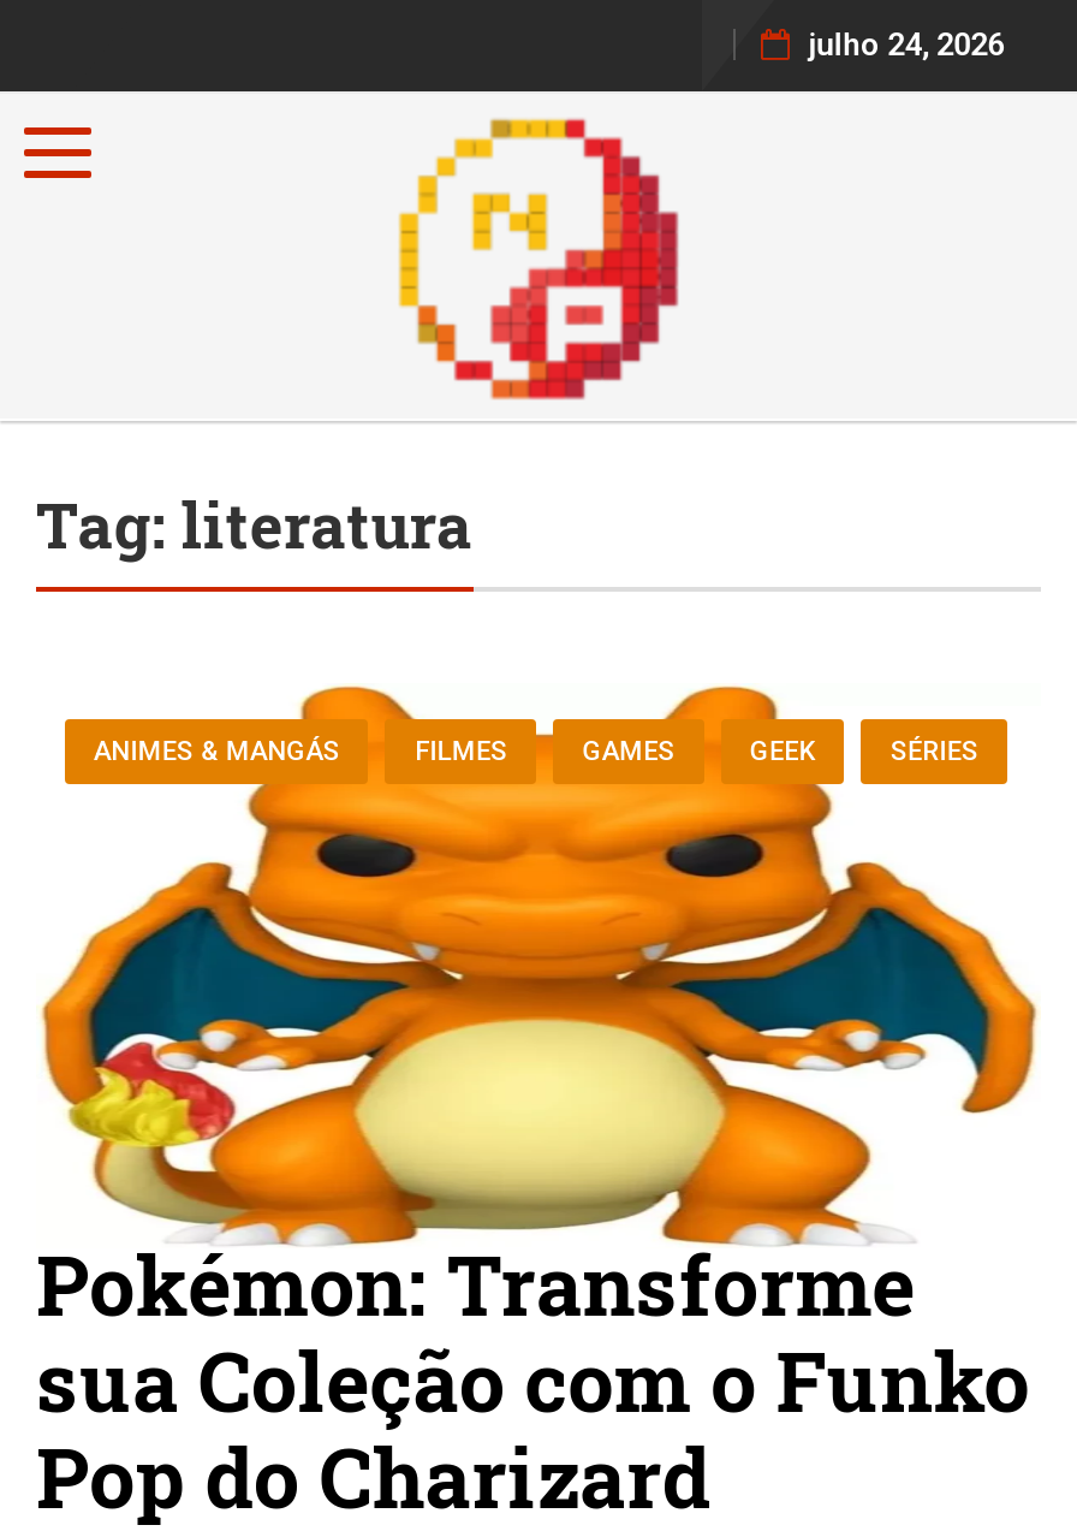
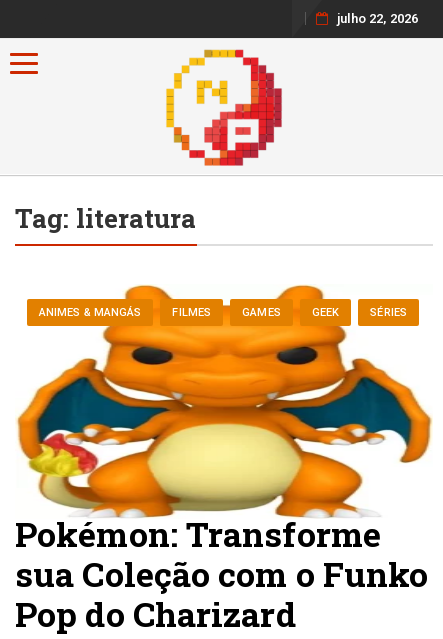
[809,26,1005,63] julho 24, 2026 -> [337,11,418,26] julho 22, 2026

